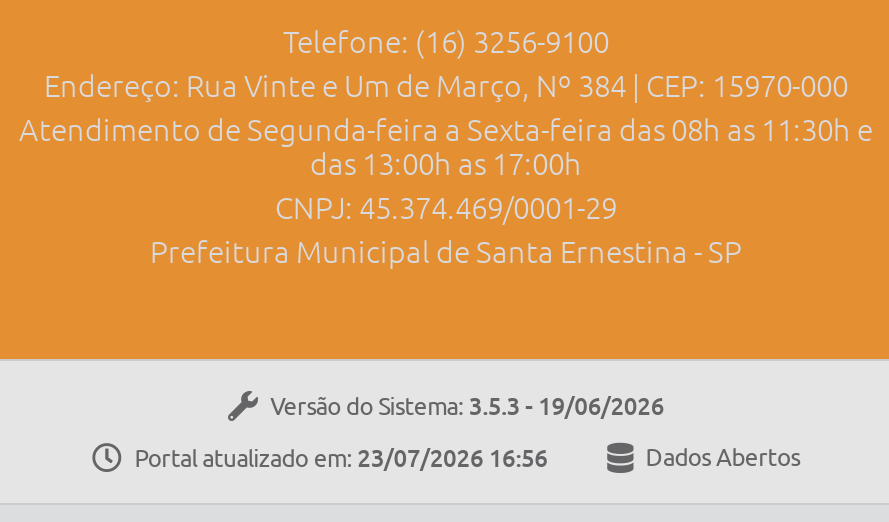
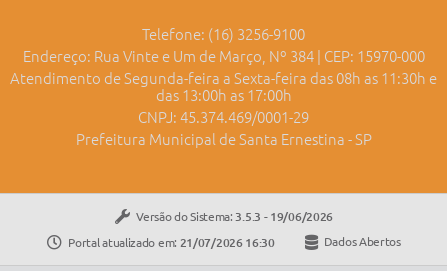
[134,444,548,470] Portal atualizado em: 23/07/2026 16:56 -> [68,236,275,249] Portal atualizado em: 21/07/2026 16:30

